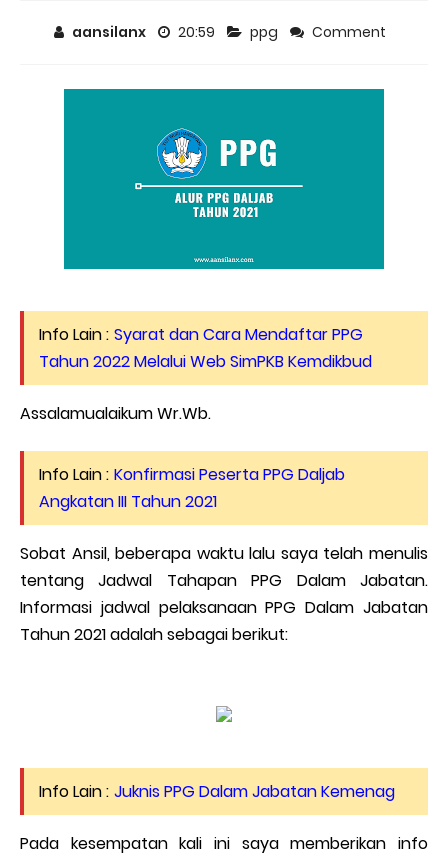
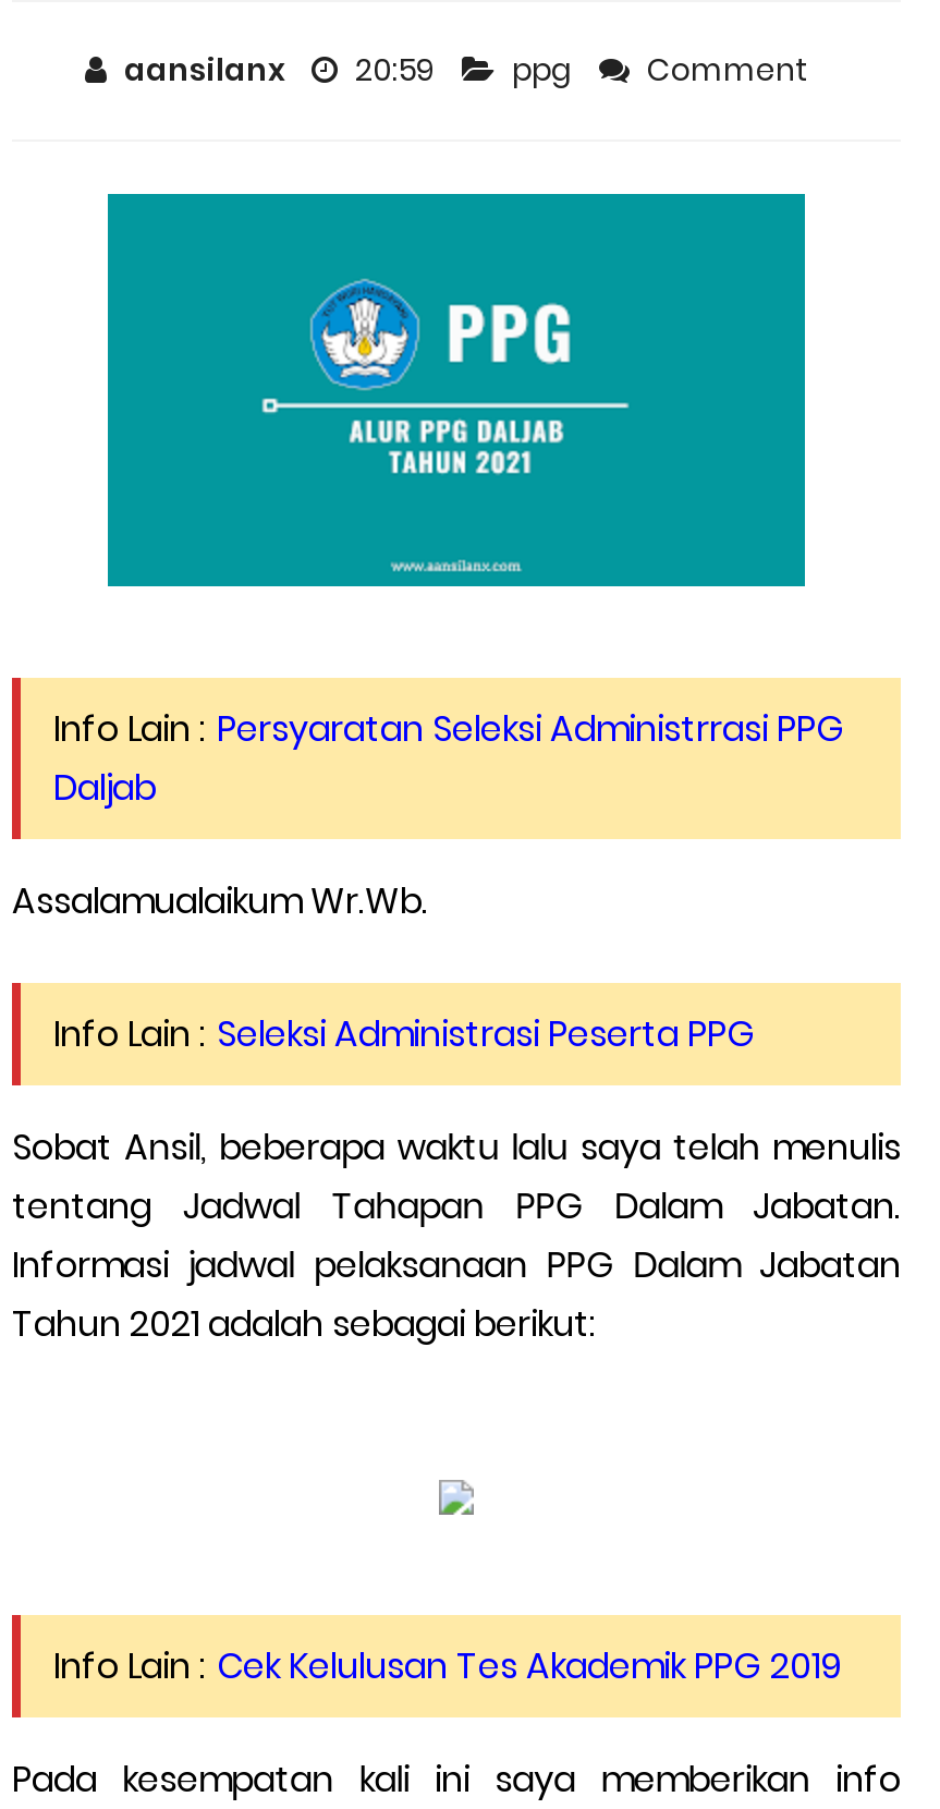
[39,323,372,373] Info Lain : Syarat dan Cara Mendaftar PPG | Tahun 2022 Melalui Web SimPKB Kemdikbud -> [53,704,844,813] Info Lain : Persyaratan Seleksi Administrrasi PPG | Daljab
[39,463,345,513] Info Lain : Konfirmasi Peserta PPG Daljab | Angkatan III Tahun 2021 -> [53,1009,755,1059] Info Lain : Seleksi Administrasi Peserta PPG
[39,780,395,803] Info Lain : Juknis PPG Dalam Jabatan Kemenag -> [53,1641,842,1691] Info Lain : Cek Kelulusan Tes Akademik PPG 2019

